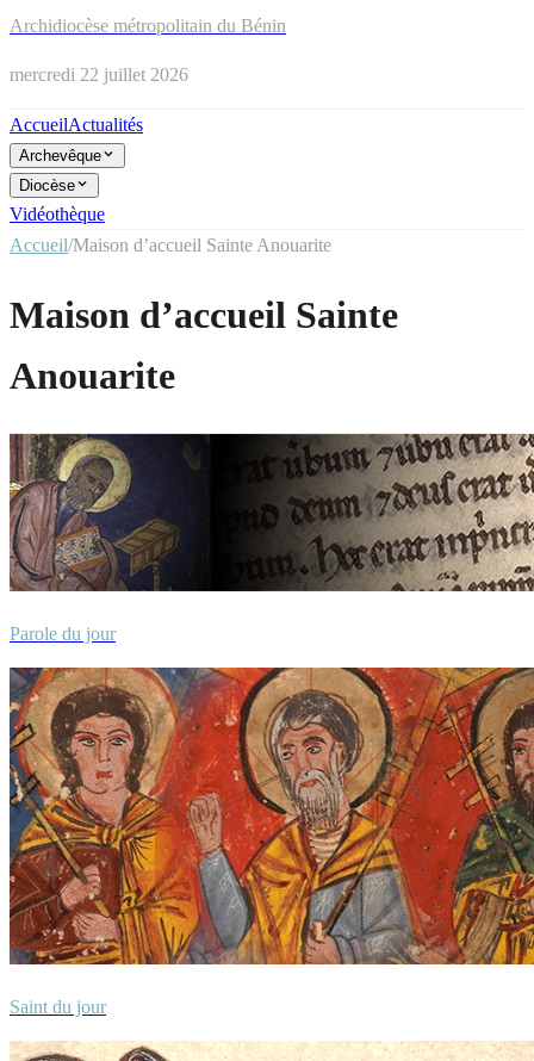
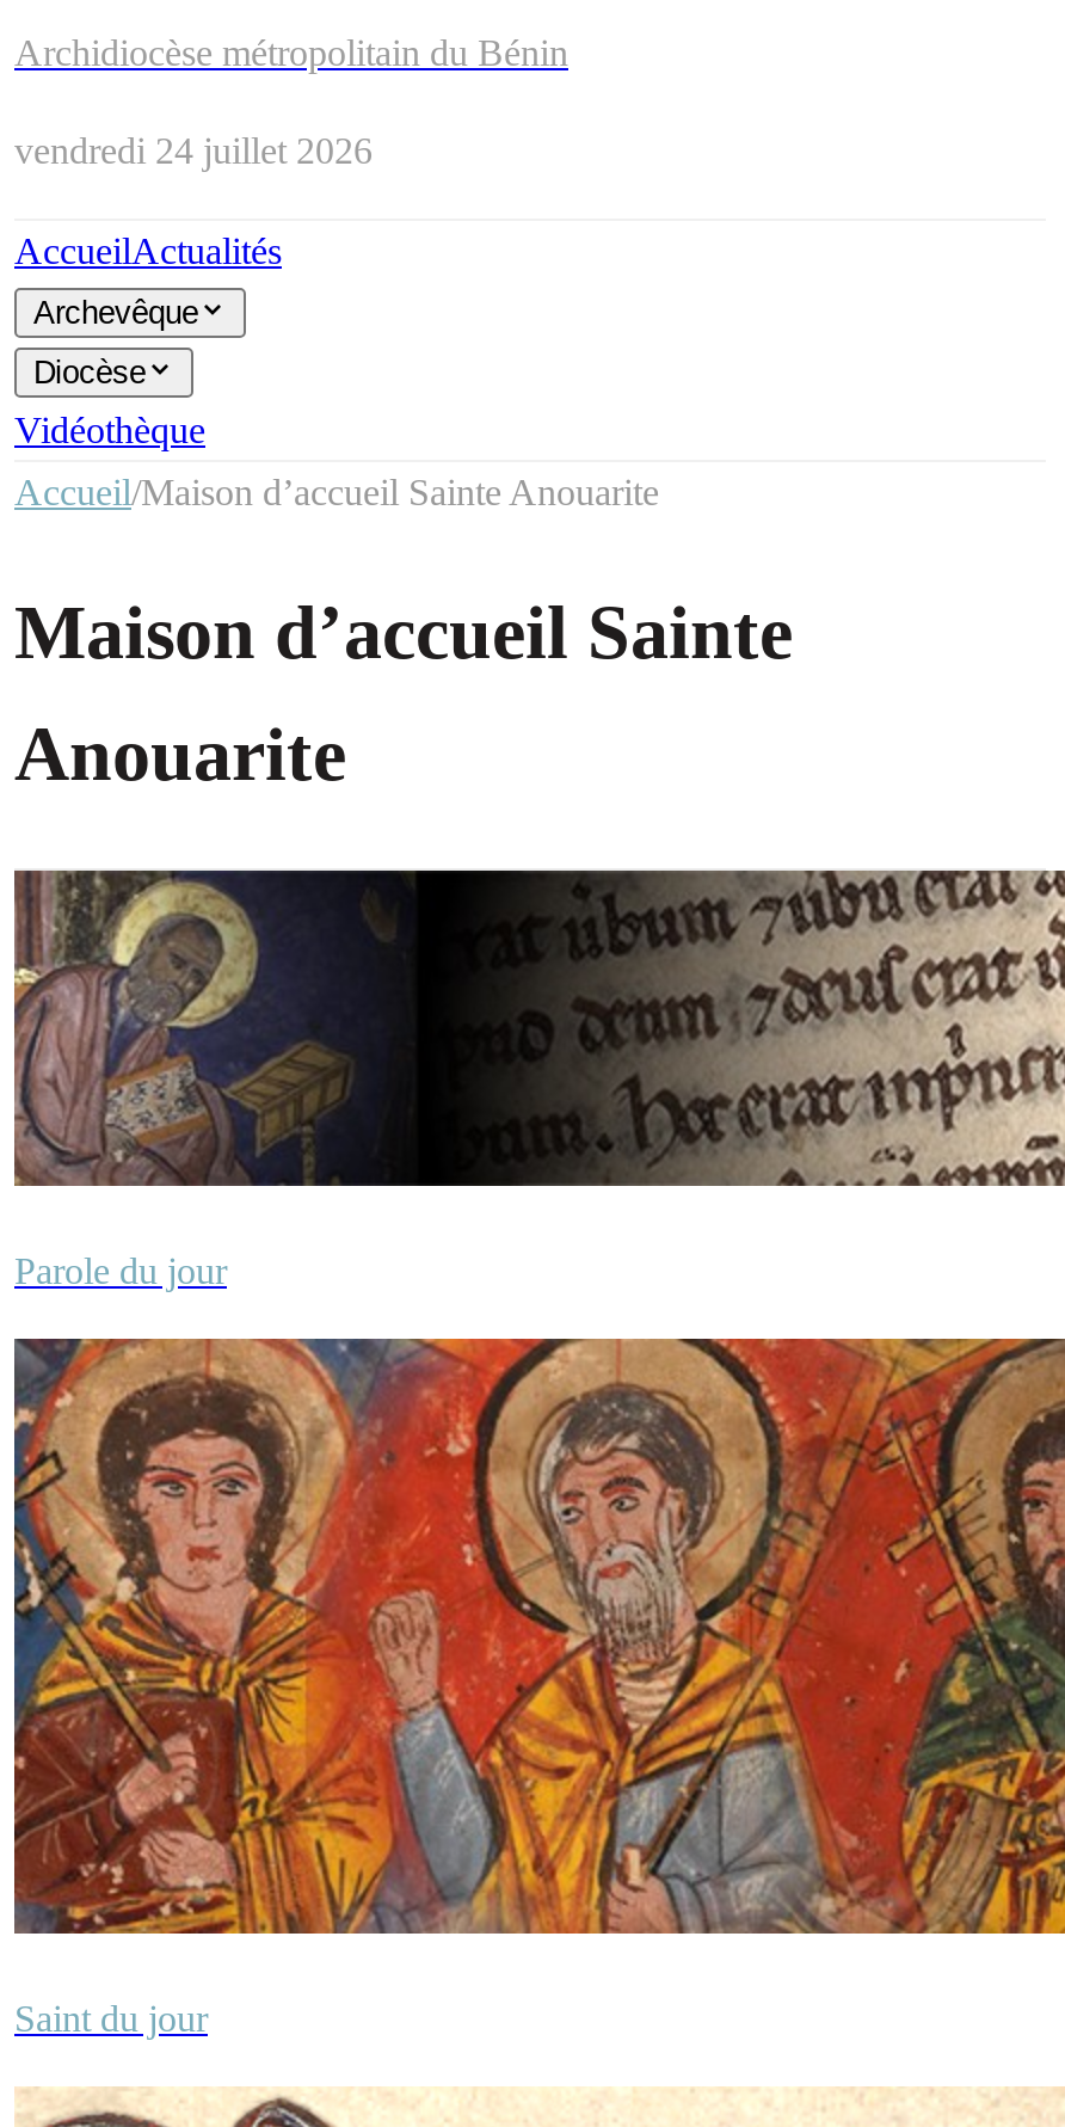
[10,64,188,85] mercredi 22 juillet 2026 -> [14,130,373,171] vendredi 24 juillet 2026

